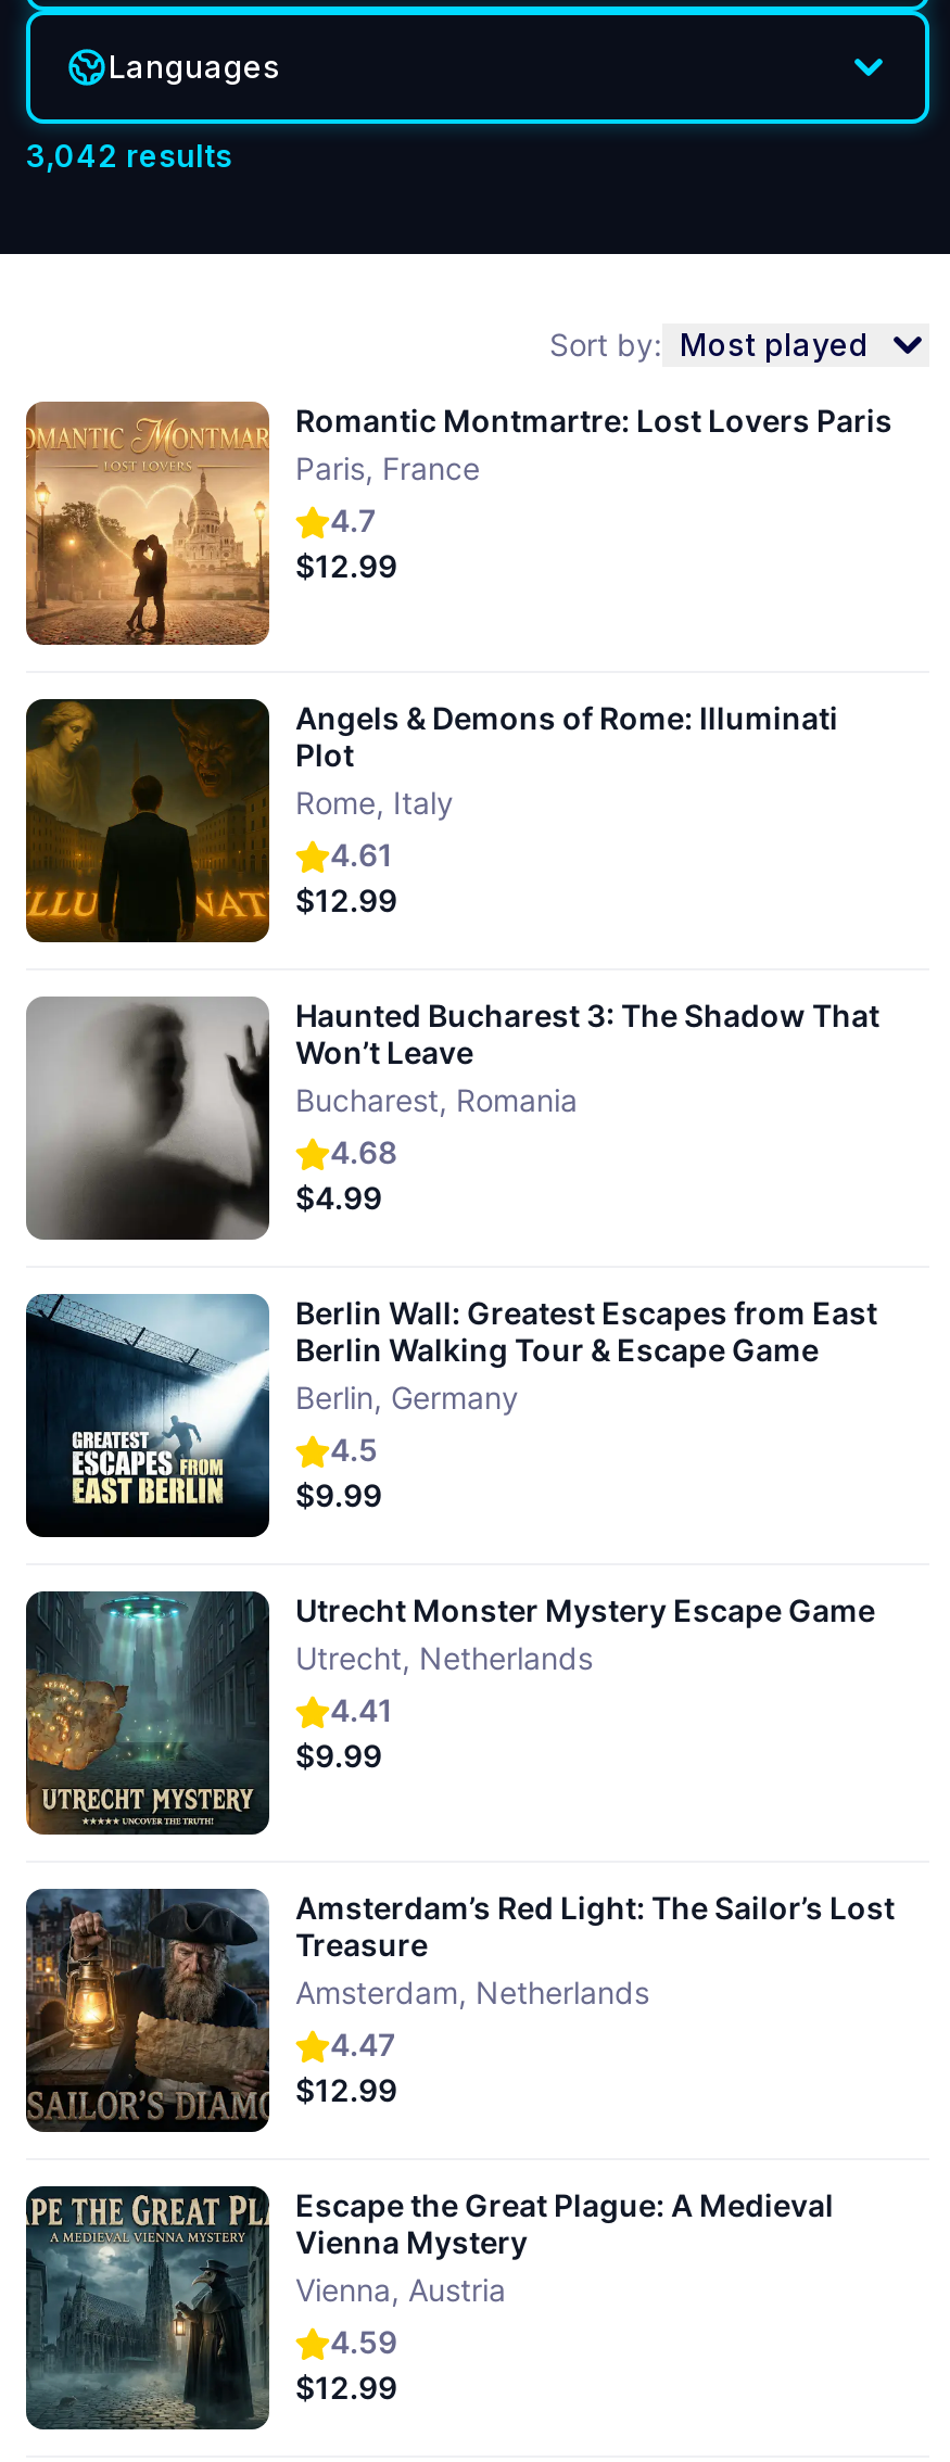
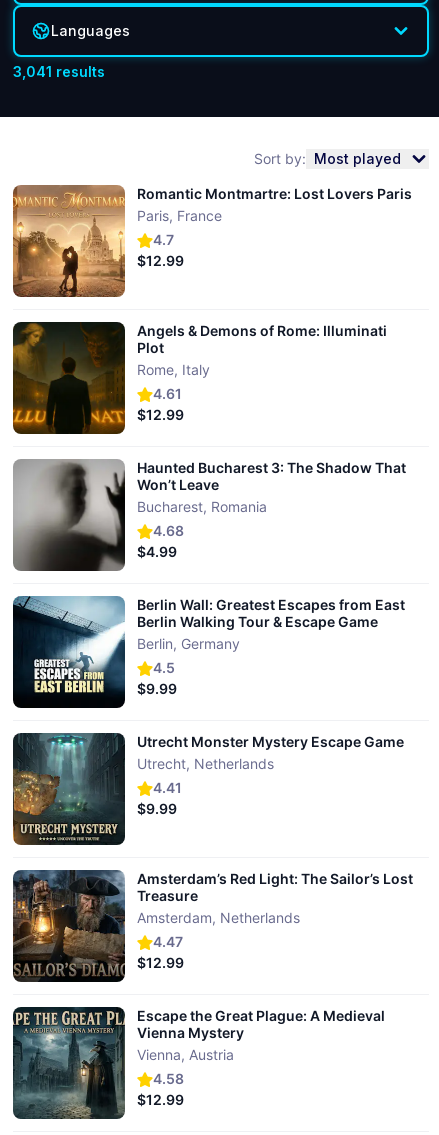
[26,137,232,174] 3,042 results -> [13,63,105,80] 3,041 results
[330,2323,397,2360] 4.59 -> [153,1070,184,1087] 4.58

